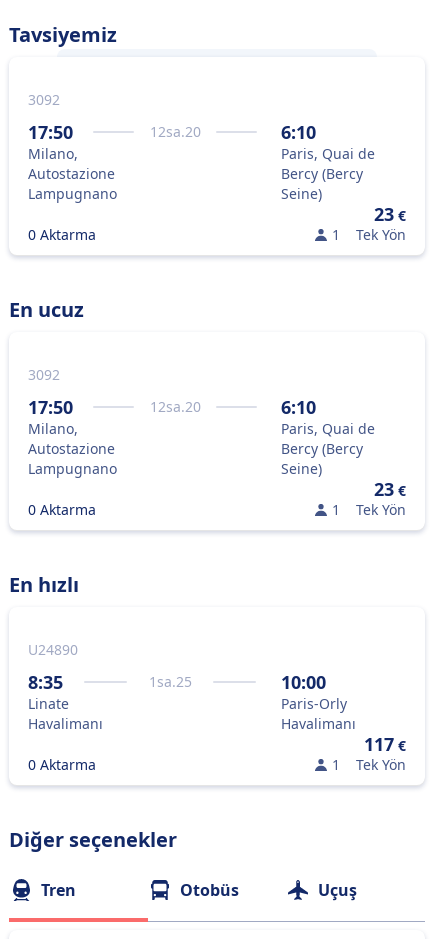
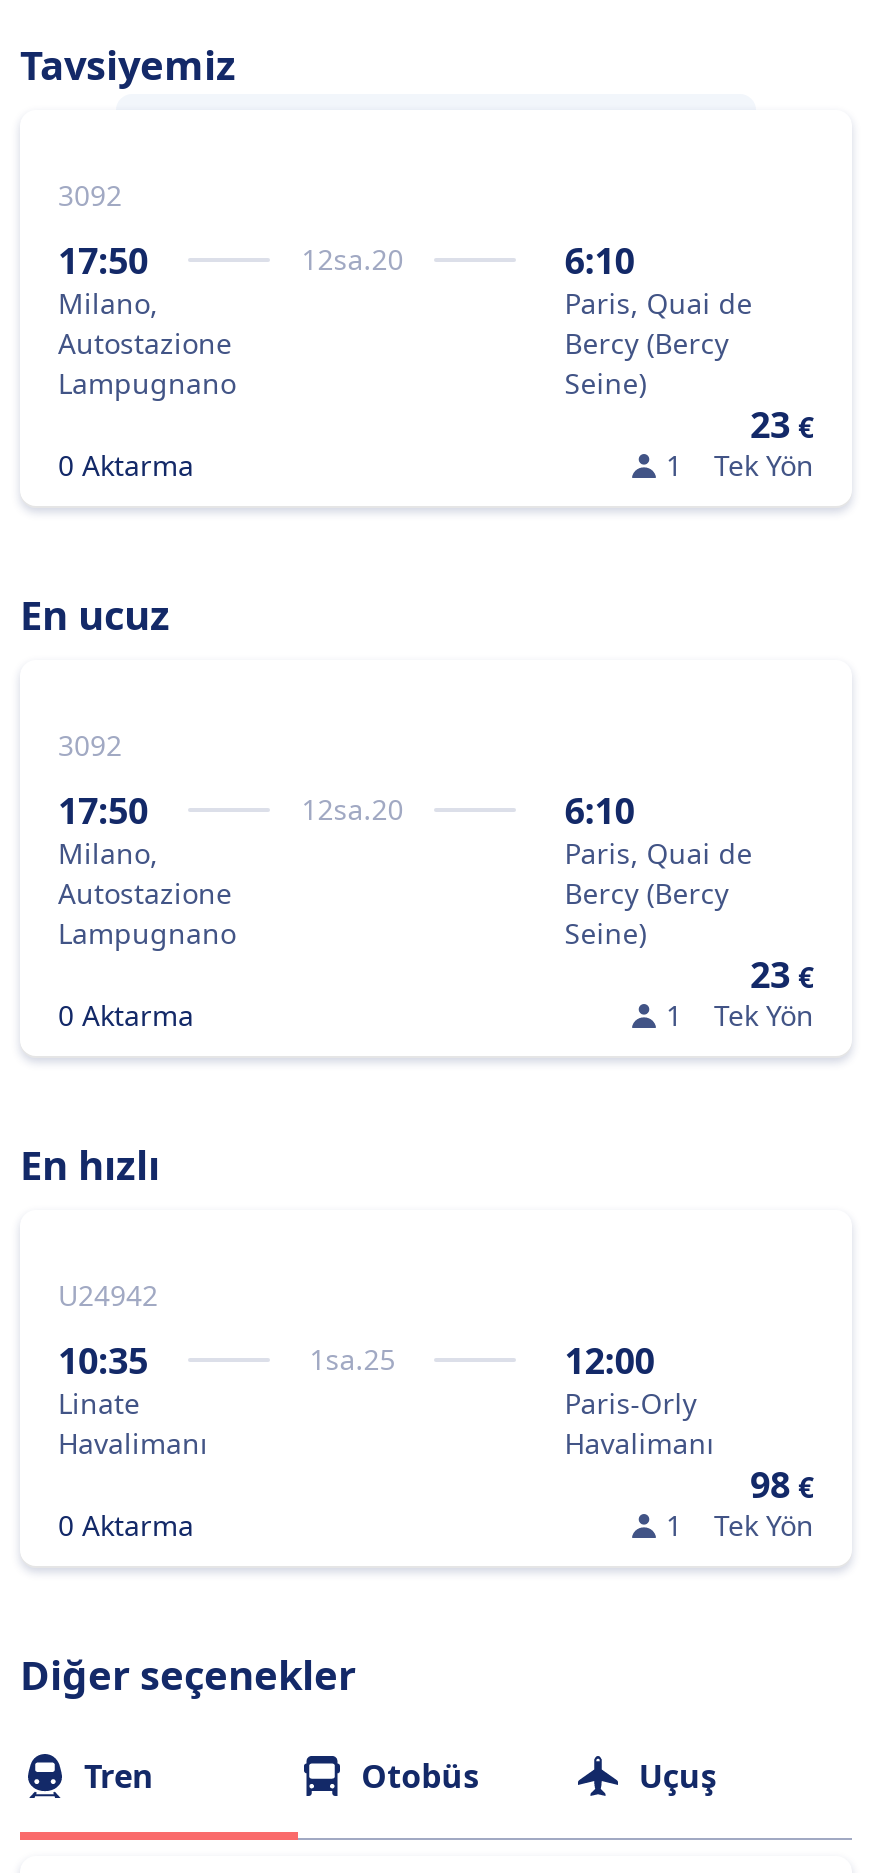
[28,640,78,659] U24890 -> [58,1276,158,1314] U24942
[28,670,63,694] 8:35 -> [58,1336,148,1384] 10:35
[281,670,326,694] 10:00 -> [565,1336,655,1384] 12:00
[364,732,406,756] 117 € -> [750,1460,814,1508] 98 €

